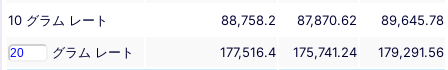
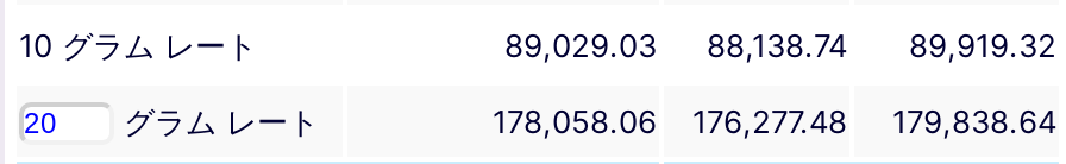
[221,12,276,28] 88,758.2 -> [504,27,657,65] 89,029.03
[297,12,357,28] 87,870.62 -> [707,27,847,65] 88,138.74
[381,12,444,28] 89,645.78 -> [909,27,1056,65] 89,919.32
[220,44,276,60] 177,516.4 -> [493,103,657,141] 178,058.06
[293,44,357,60] 175,741.24 -> [692,103,847,141] 176,277.48
[378,44,444,60] 179,291.56 -> [892,103,1056,141] 179,838.64

